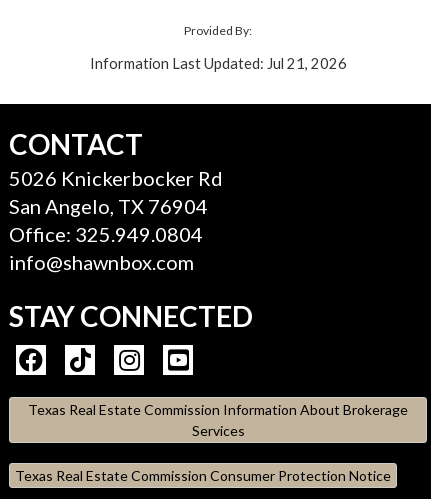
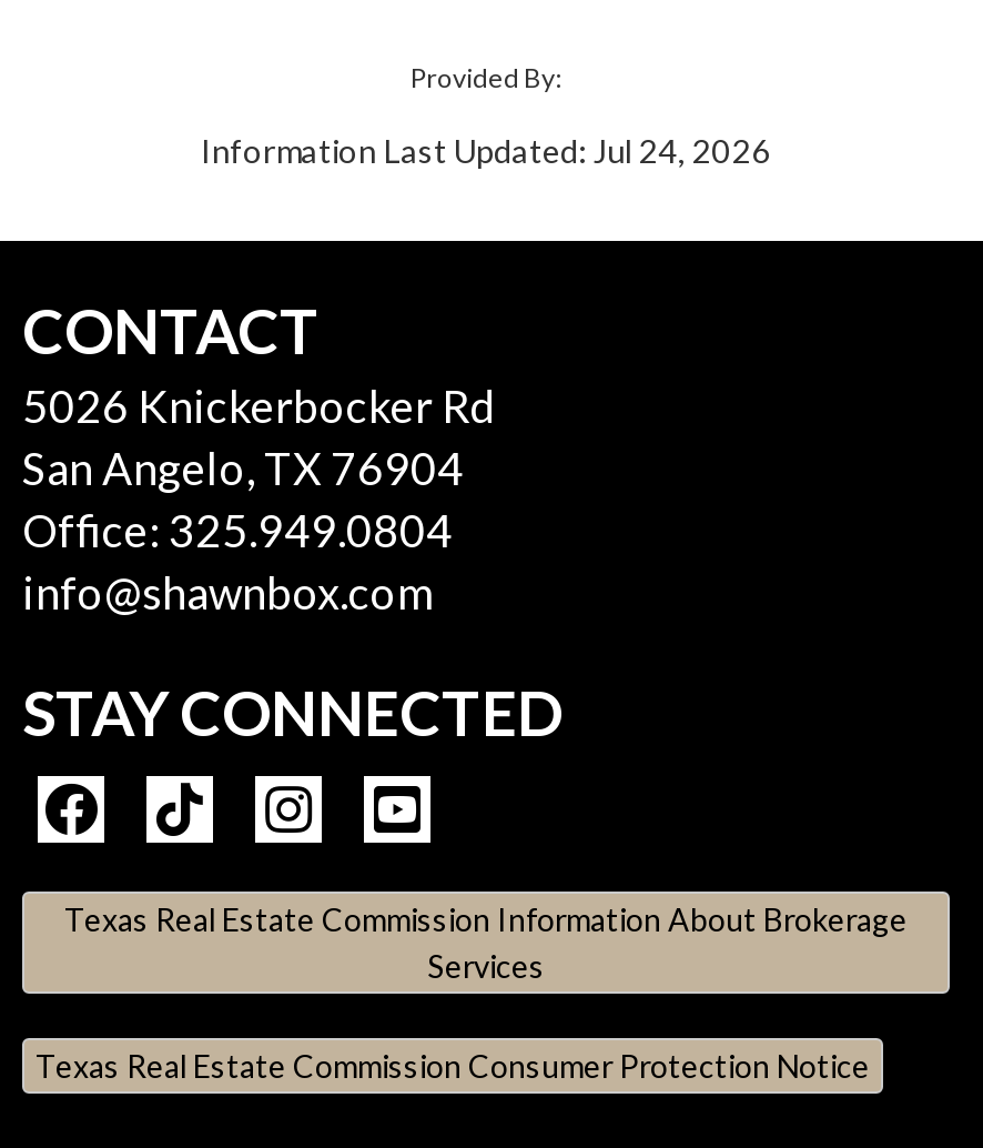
[89,55,346,72] Information Last Updated: Jul 21, 2026 -> [201,132,771,170] Information Last Updated: Jul 24, 2026

